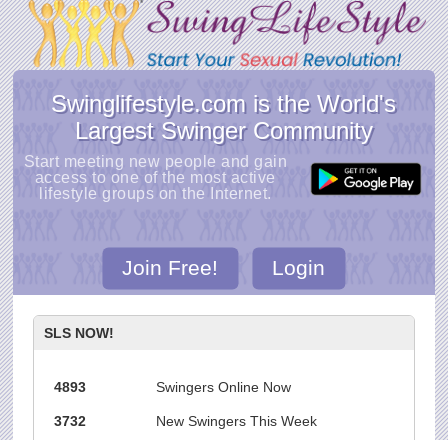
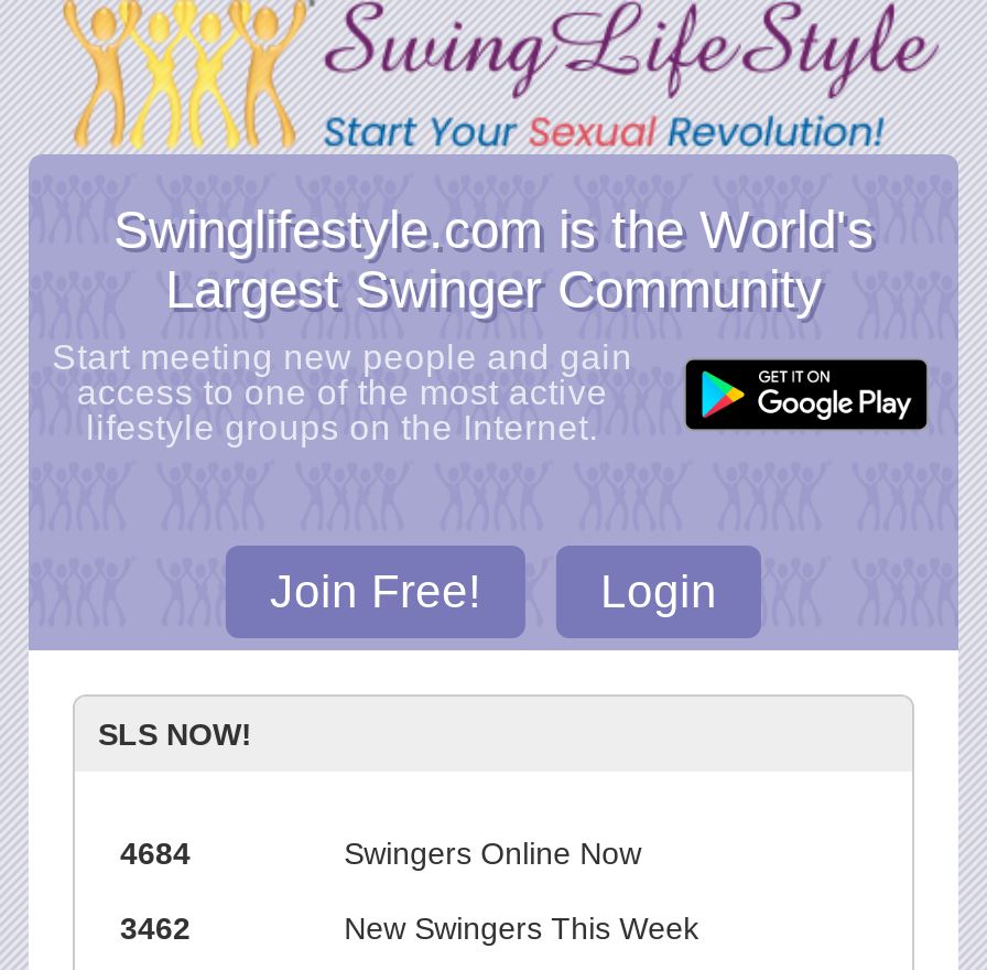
[54,379,86,395] 4893 -> [120,835,190,870] 4684
[54,413,86,429] 3732 -> [120,910,190,945] 3462

